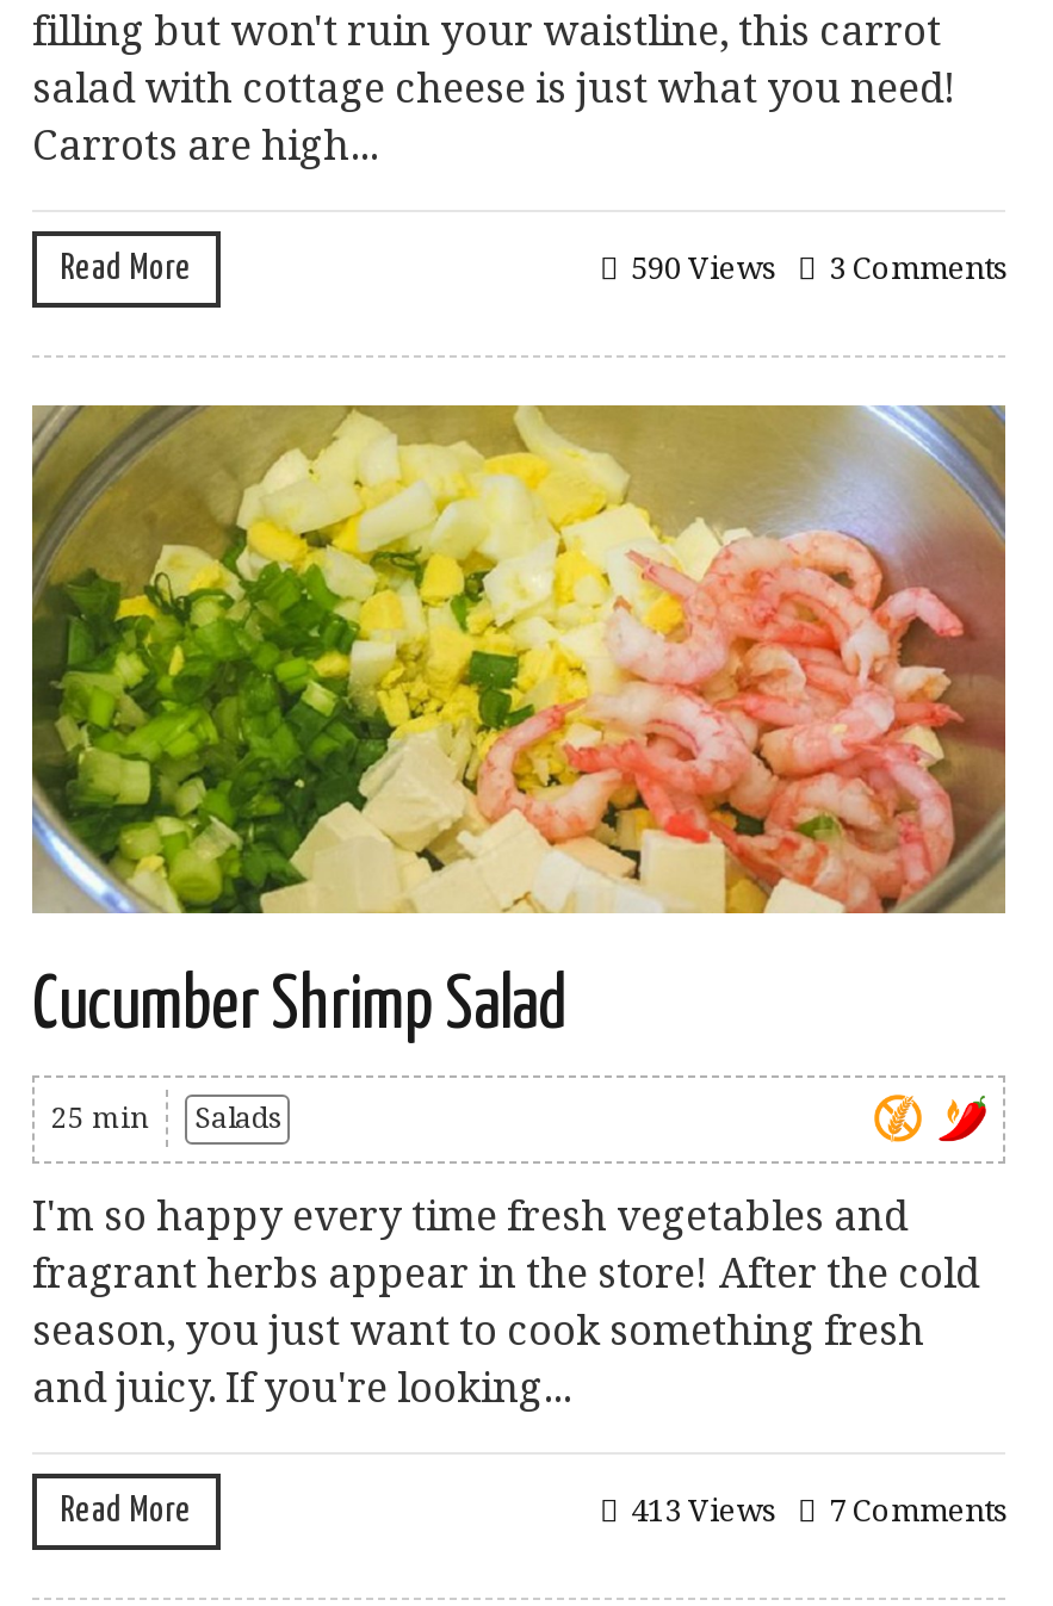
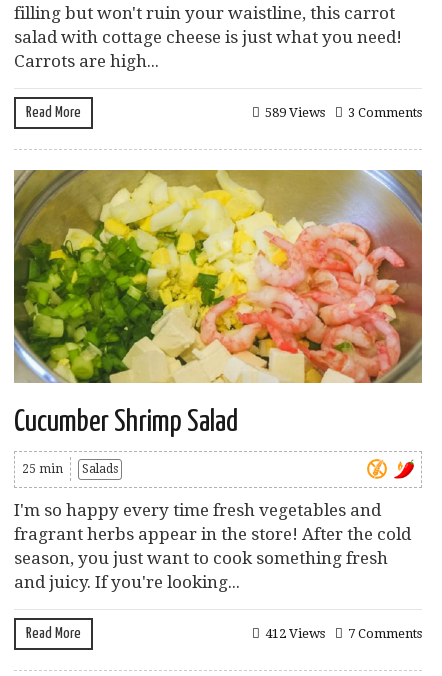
[631,249,1005,285] 590 Views 3 Comments -> [265,104,422,119] 589 Views 3 Comments
[631,1493,1005,1529] 413 Views 7 Comments -> [265,626,422,641] 412 Views 7 Comments

